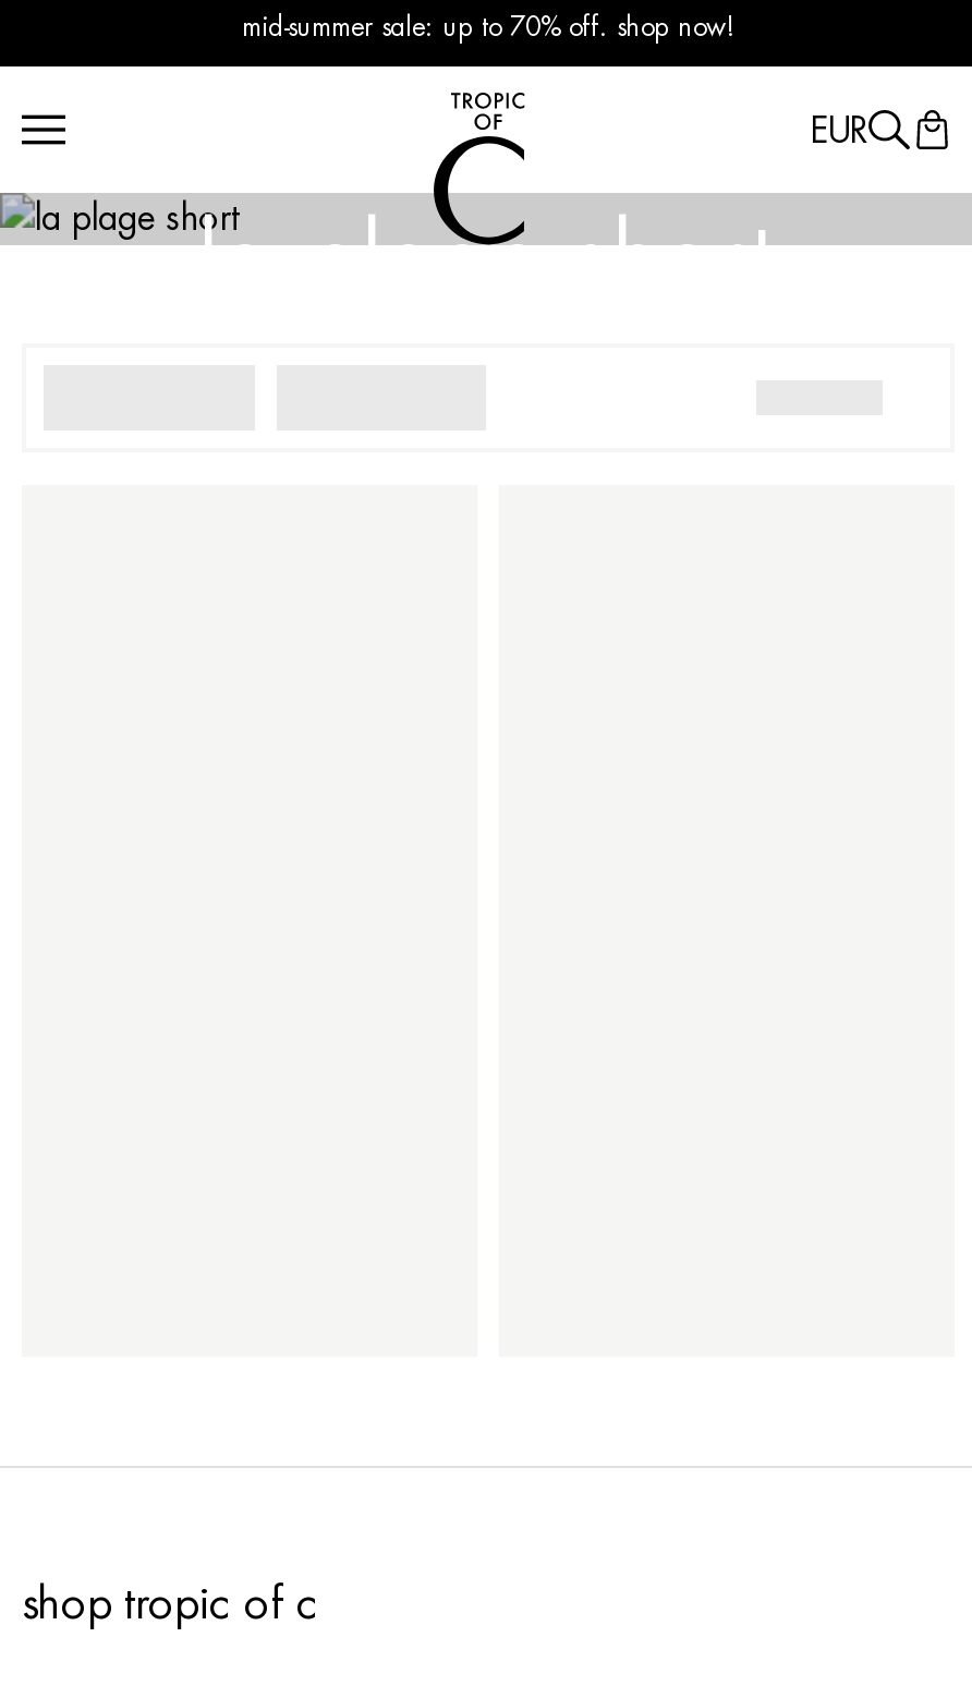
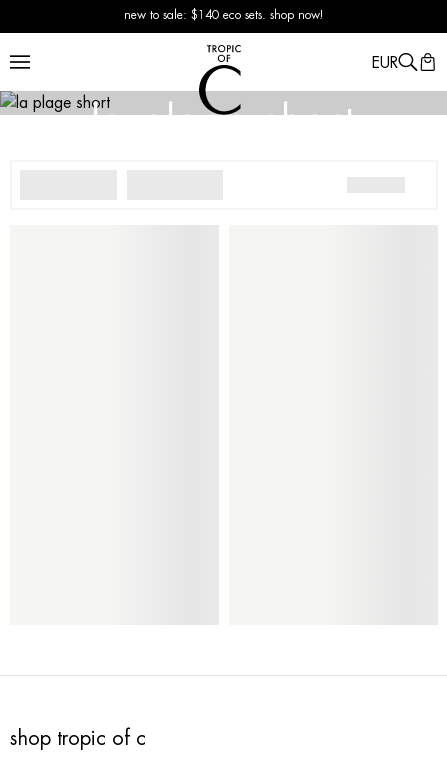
[242,14,734,40] mid-summer sale: up to 70% off. shop now! -> [124,9,324,21] new to sale: $140 eco sets. shop now!

